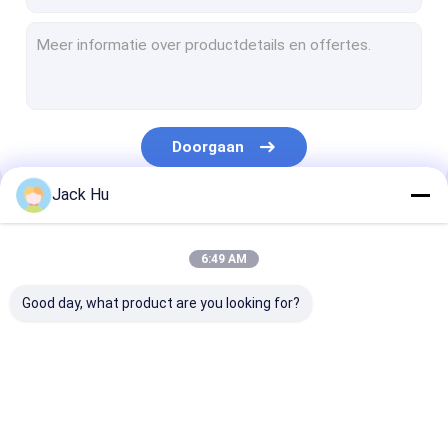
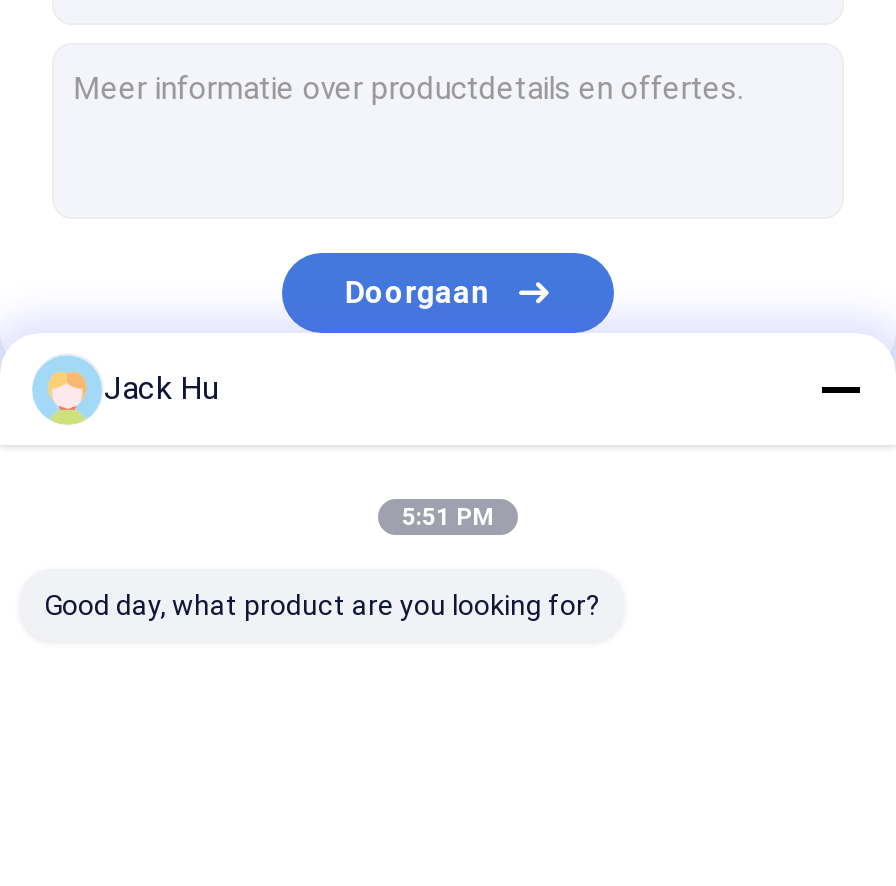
[201,252,247,266] 6:49 AM -> [402,503,494,531] 5:51 PM

